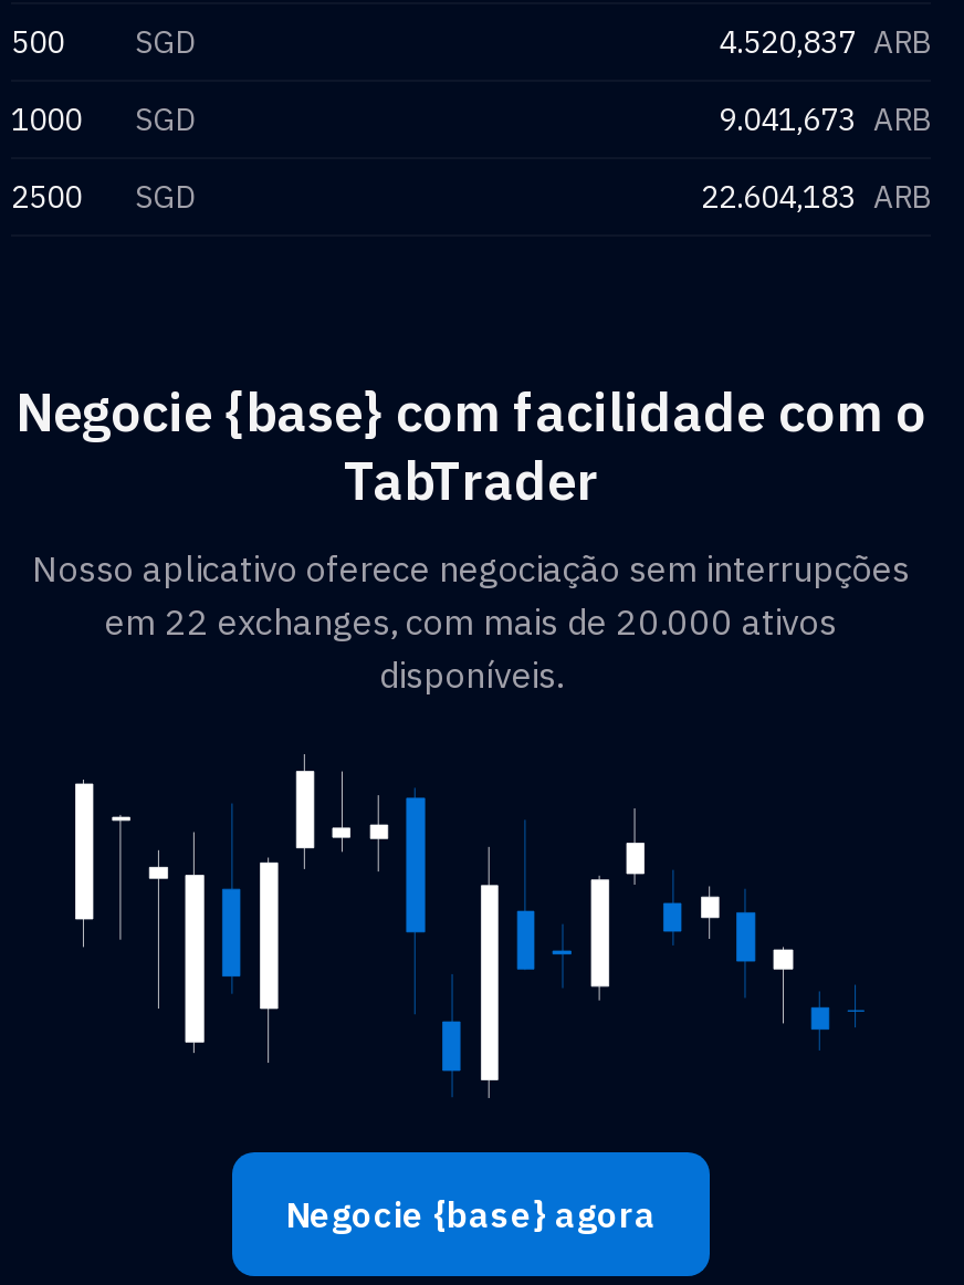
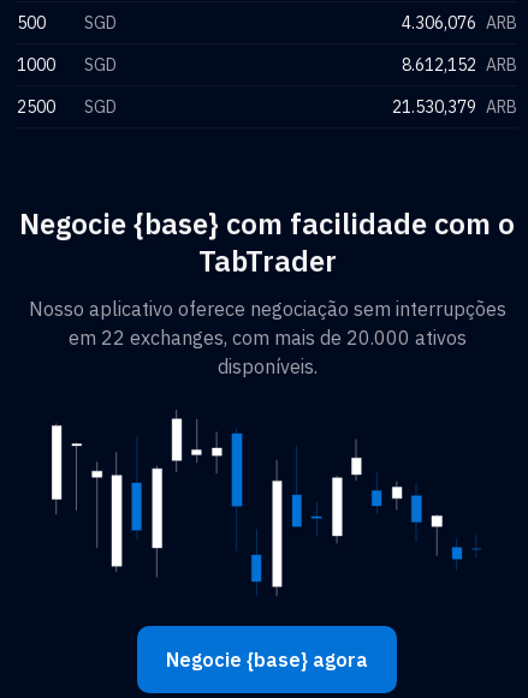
[719,22,931,62] 4.520,837 ARB -> [402,12,517,34] 4.306,076 ARB
[719,100,931,140] 9.041,673 ARB -> [402,54,517,76] 8.612,152 ARB
[701,177,931,217] 22.604,183 ARB -> [392,96,517,118] 21.530,379 ARB

